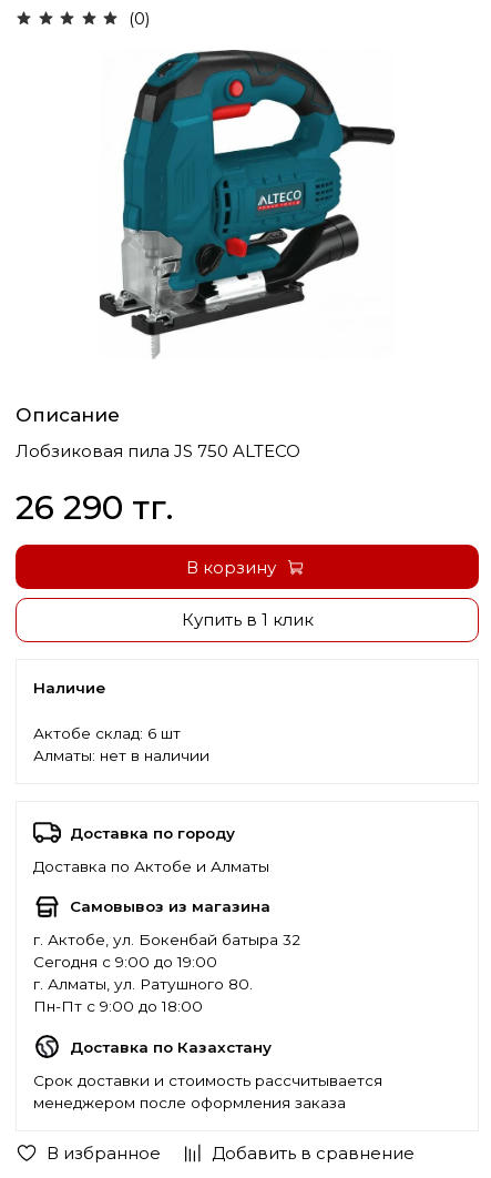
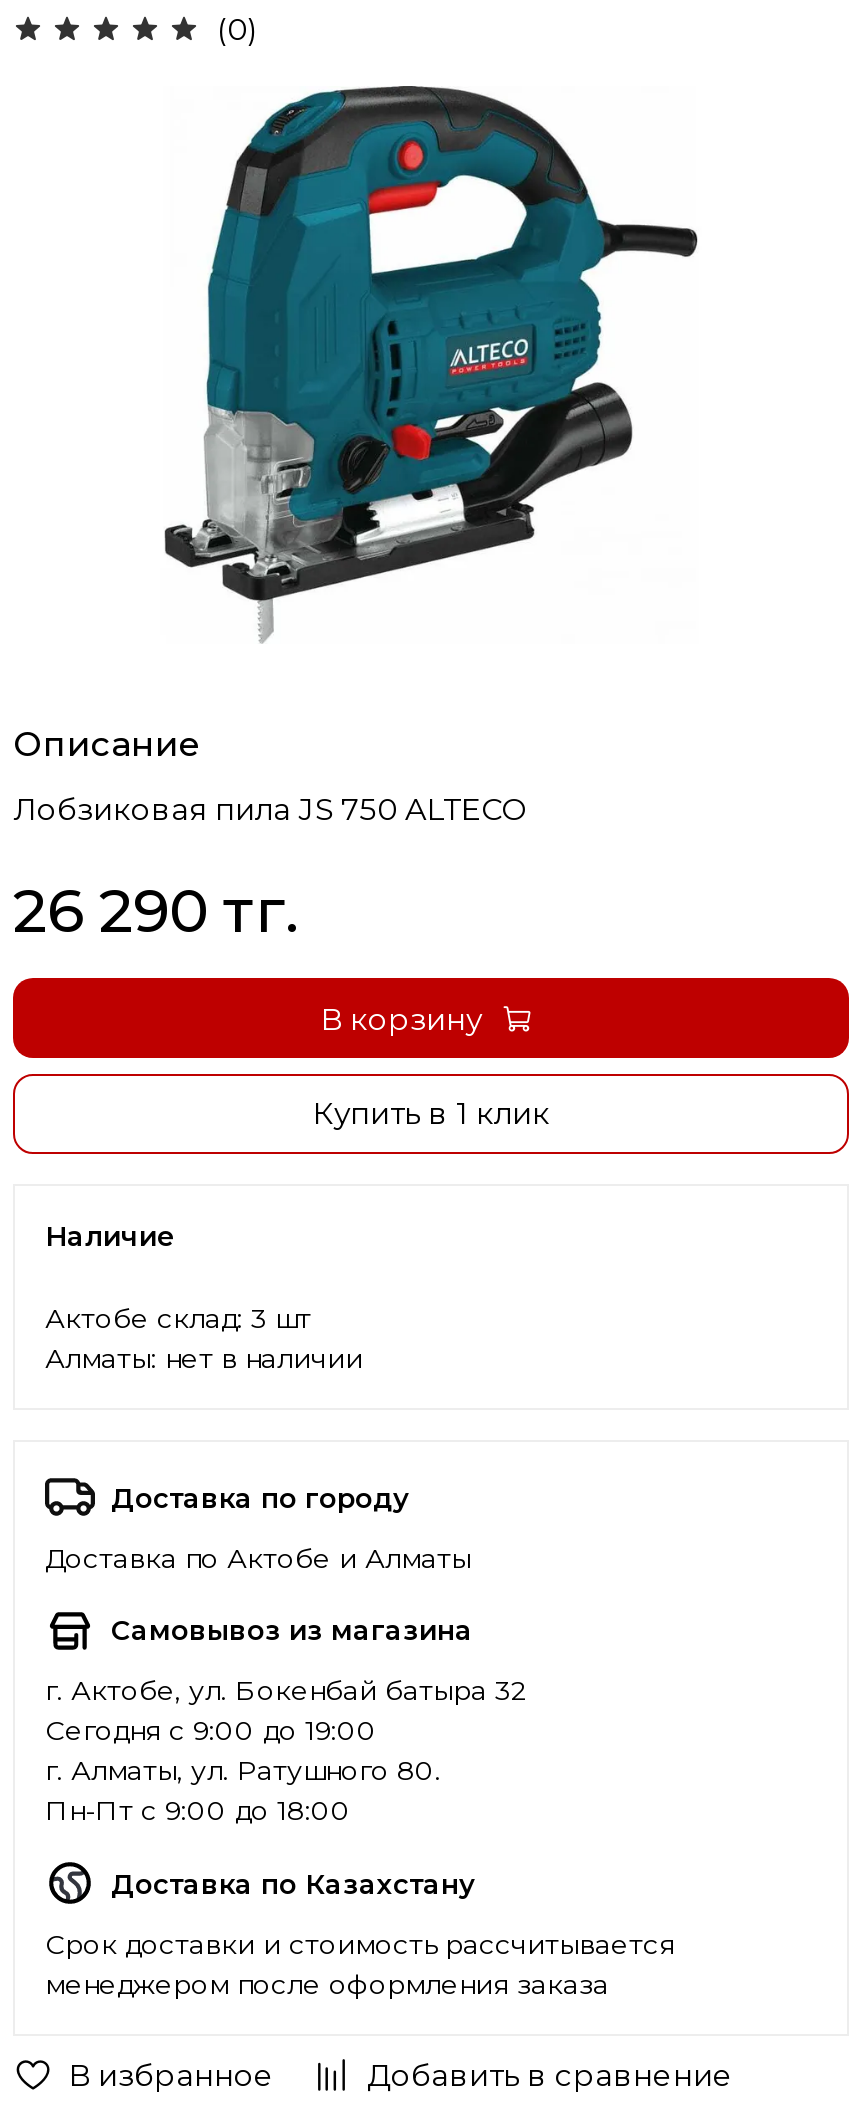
[33,725,181,743] Актобе склад: 6 шт -> [45,1303,311,1335] Актобе склад: 3 шт

